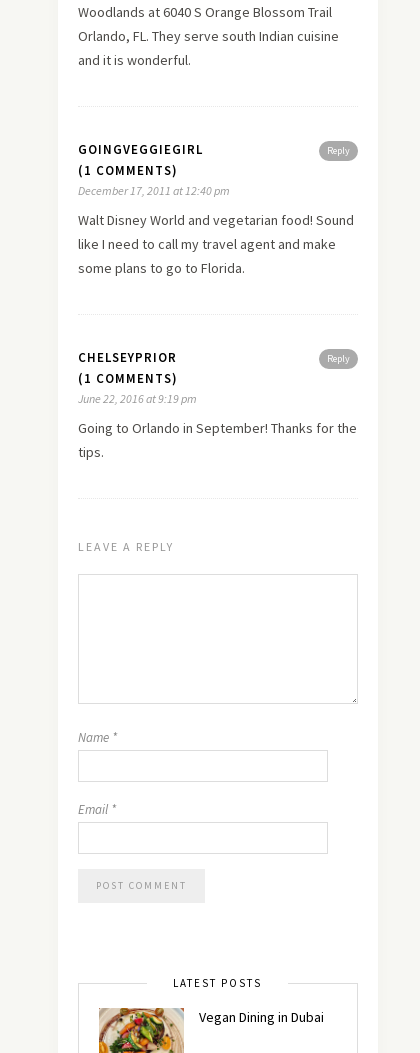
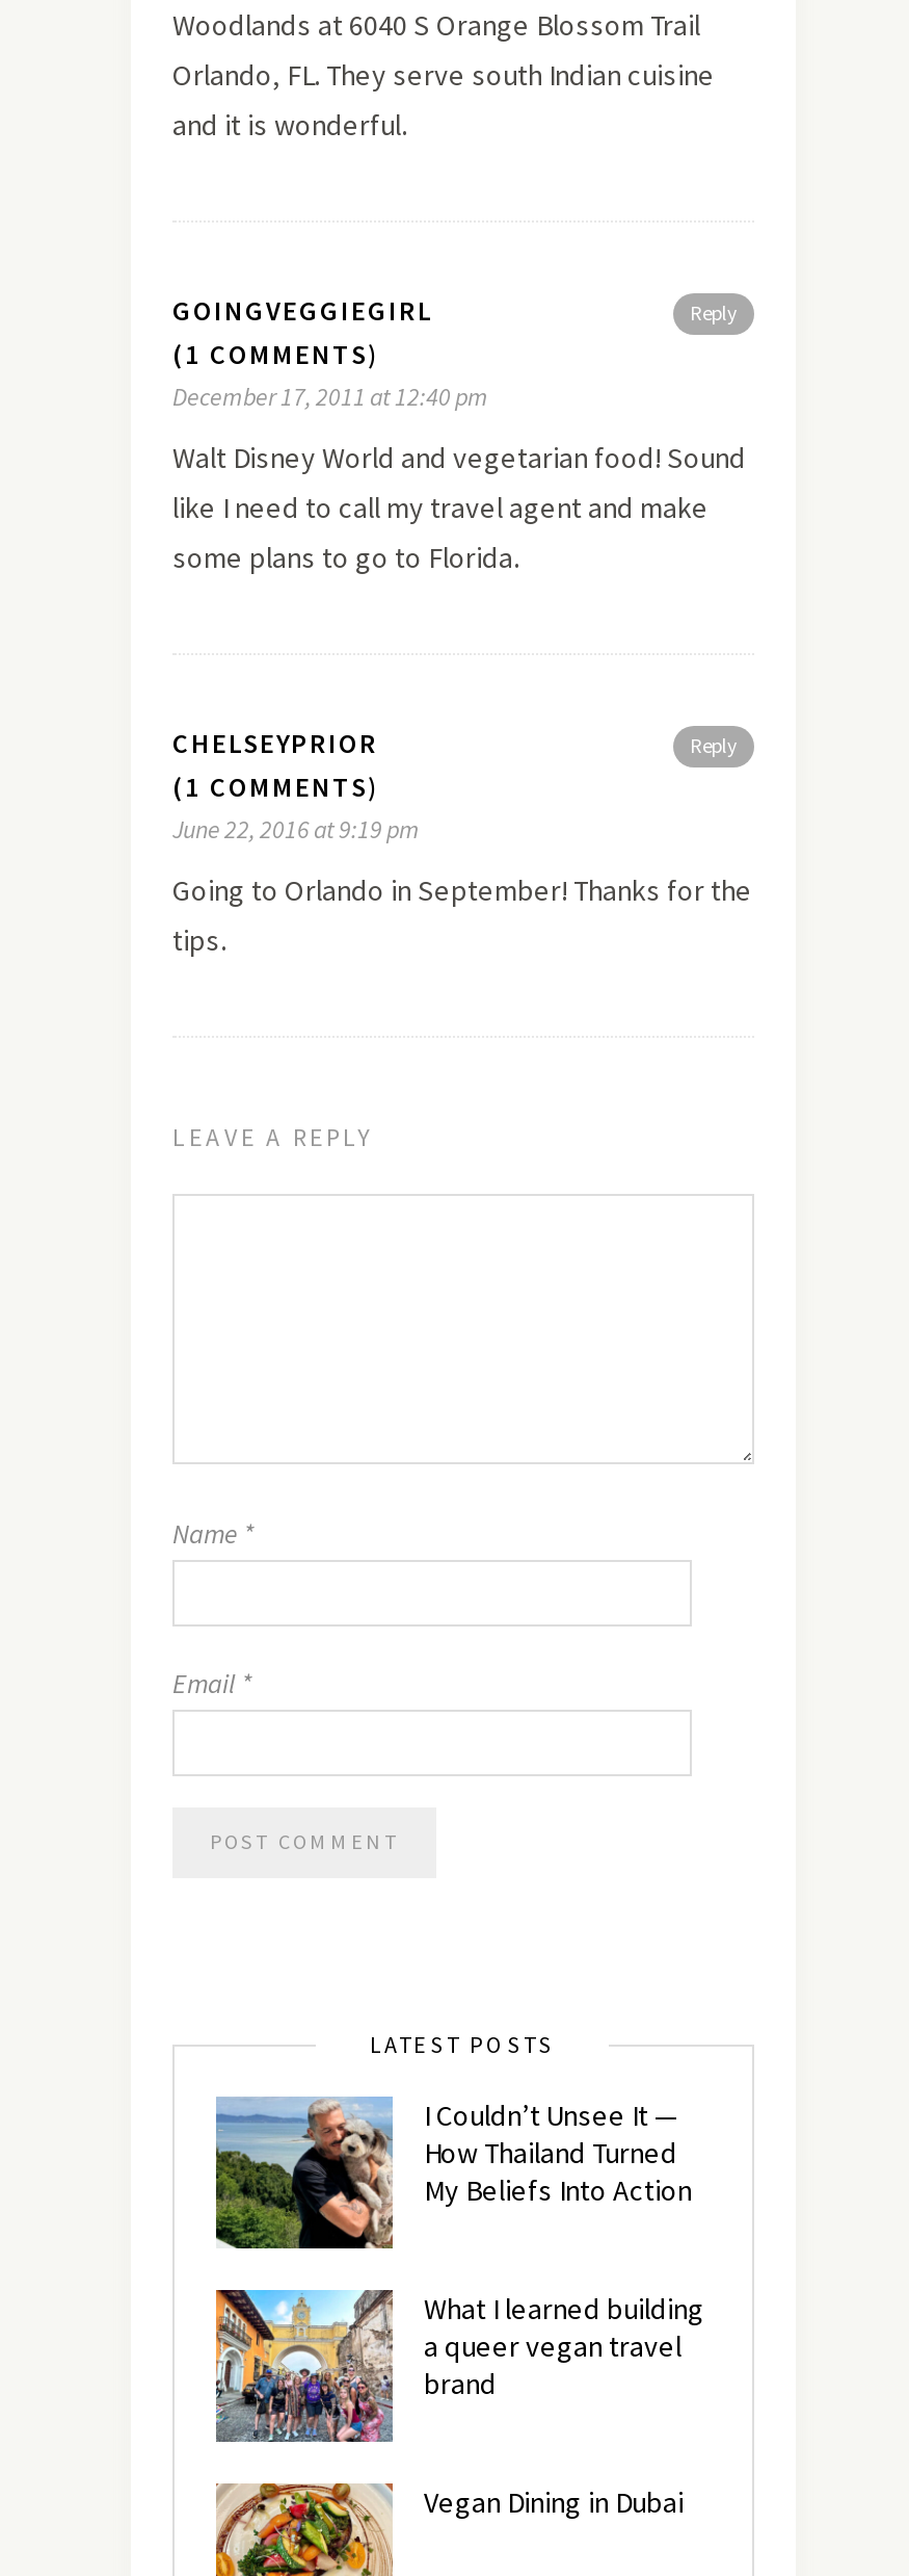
none -> [214,2094,704,2402] [image] | I Couldn’t Unsee It — | How Thailand Turned | My Beliefs Into Action | What I learned building | a queer vegan travel | brand
none -> [214,2286,395,2444] [image]

